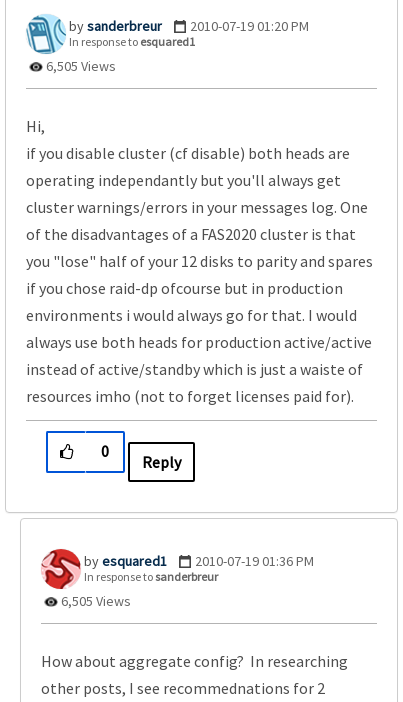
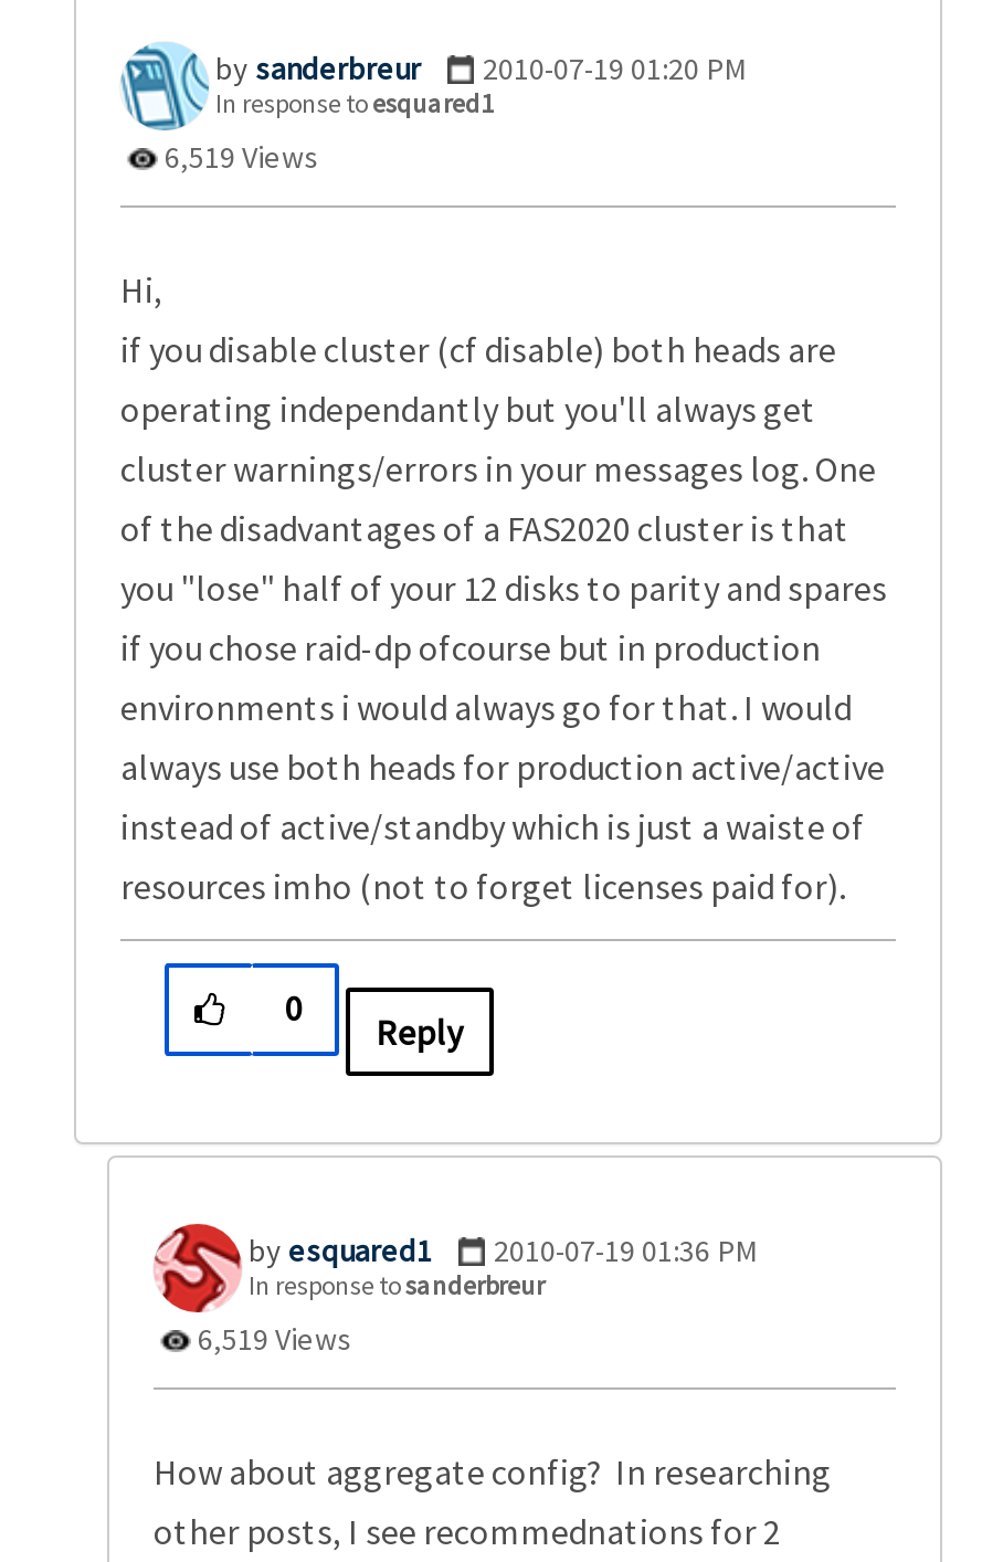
[43,57,116,75] 6,505 Views -> [158,136,319,176] 6,519 Views
[58,592,131,610] 6,505 Views -> [191,1318,352,1358] 6,519 Views

